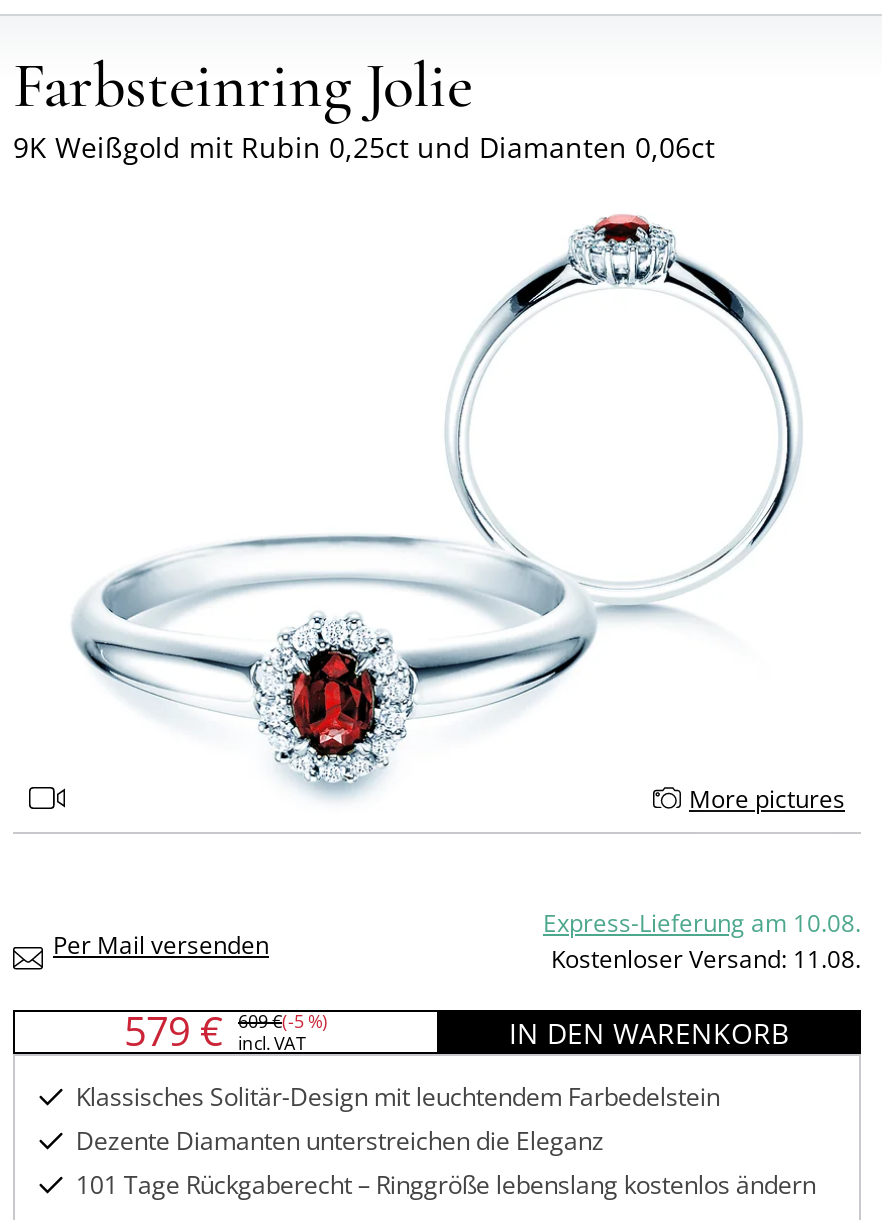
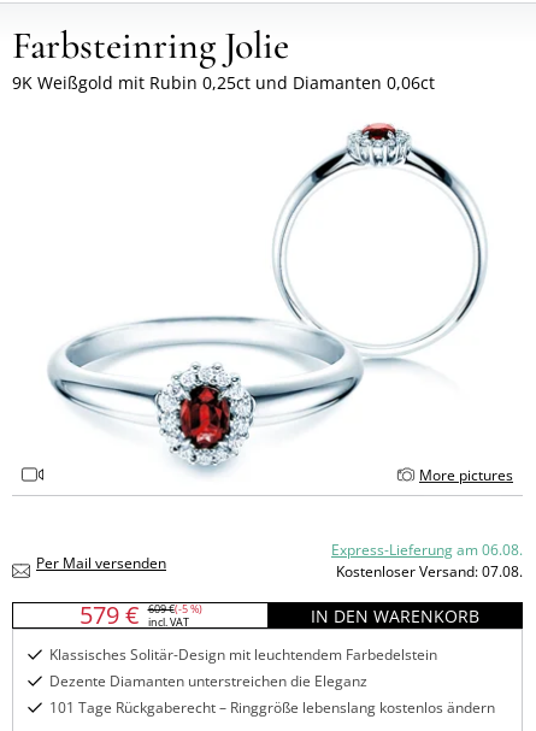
[543,906,861,940] Express-Lieferung am 10.08. -> [331,540,523,560] Express-Lieferung am 06.08.
[551,942,861,976] Kostenloser Versand: 11.08. -> [336,561,523,582] Kostenloser Versand: 07.08.

